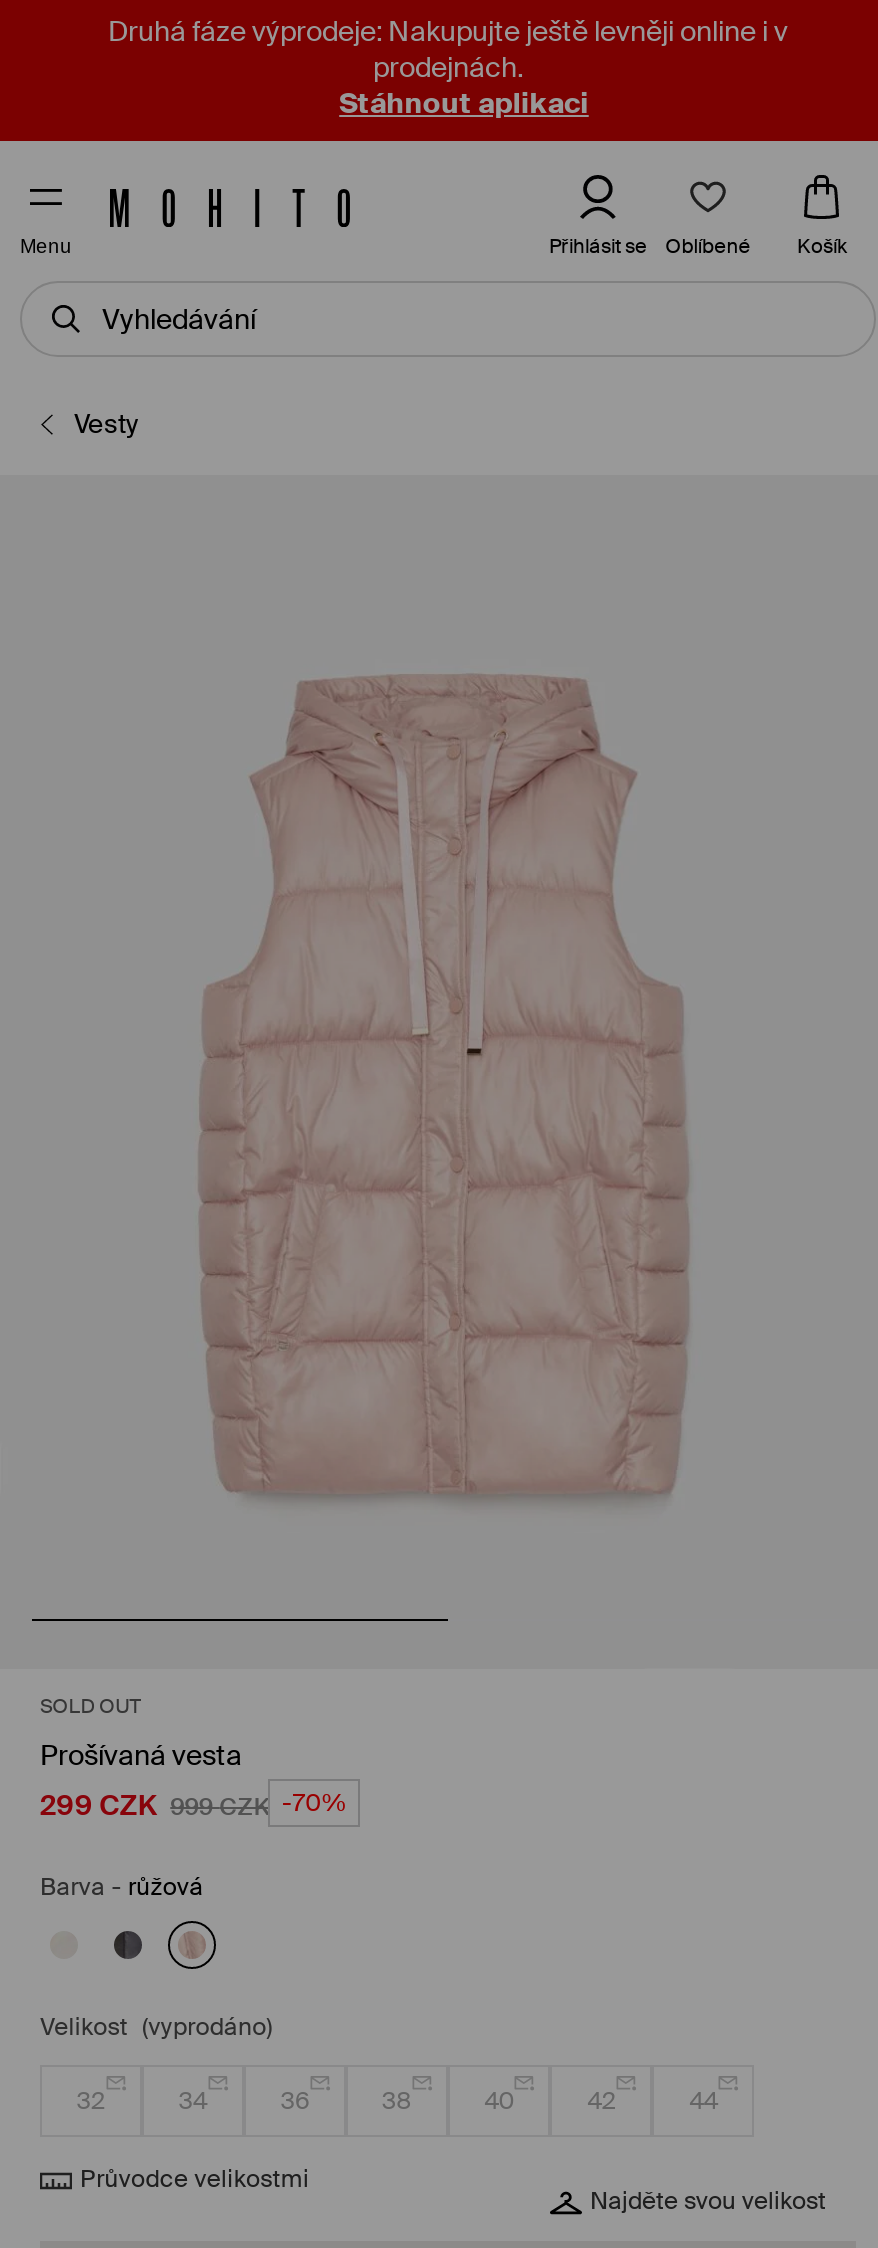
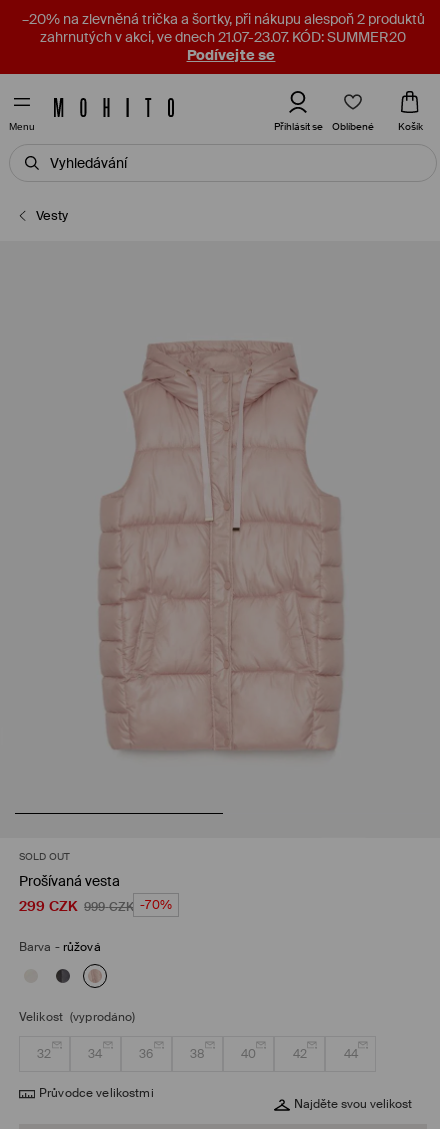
[108,13,788,121] Druhá fáze výprodeje: Nakupujte ještě levněji online i v | prodejnách. | Stáhnout aplikaci -> [21,10,424,64] –20% na zlevněná trička a šortky, při nákupu alespoň 2 produktů | zahrnutých v akci, ve dnech 21.07-23.07. KÓD: SUMMER20 | Podívejte se

